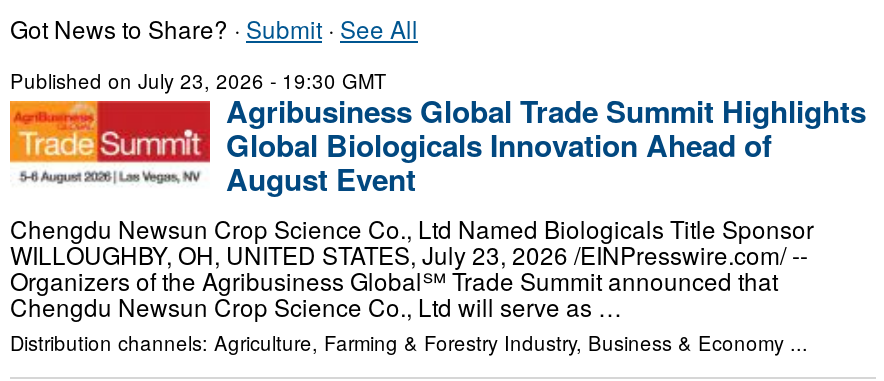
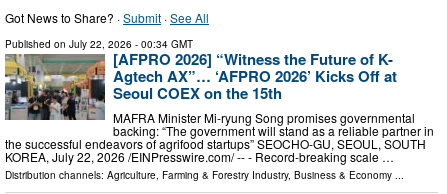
[8,67,866,324] [image] | Published on July 23, 2026 - 19:30 GMT | Agribusiness Global Trade Summit Highlights | Global Biologicals Innovation Ahead of | August Event | Chengdu Newsun Crop Science Co., Ltd Named Biologicals Title Sponsor | WILLOUGHBY, OH, UNITED STATES, July 23, 2026 /EINPresswire.com/ -- | Organizers of the Agribusiness Global℠ Trade Summit announced that | Chengdu Newsun Crop Science Co., Ltd will serve as … -> [4,37,434,165] [image] | Published on July 22, 2026 - 00:34 GMT | [AFPRO 2026] “Witness the Future of K- | Agtech AX”… ‘AFPRO 2026’ Kicks Off at | Seoul COEX on the 15th | MAFRA Minister Mi-ryung Song promises governmental | backing: “The government will stand as a reliable partner in | the successful endeavors of agrifood startups” SEOCHO-GU, SEOUL, SOUTH | KOREA, July 22, 2026 /EINPresswire.com/ -- - Record-breaking scale …

